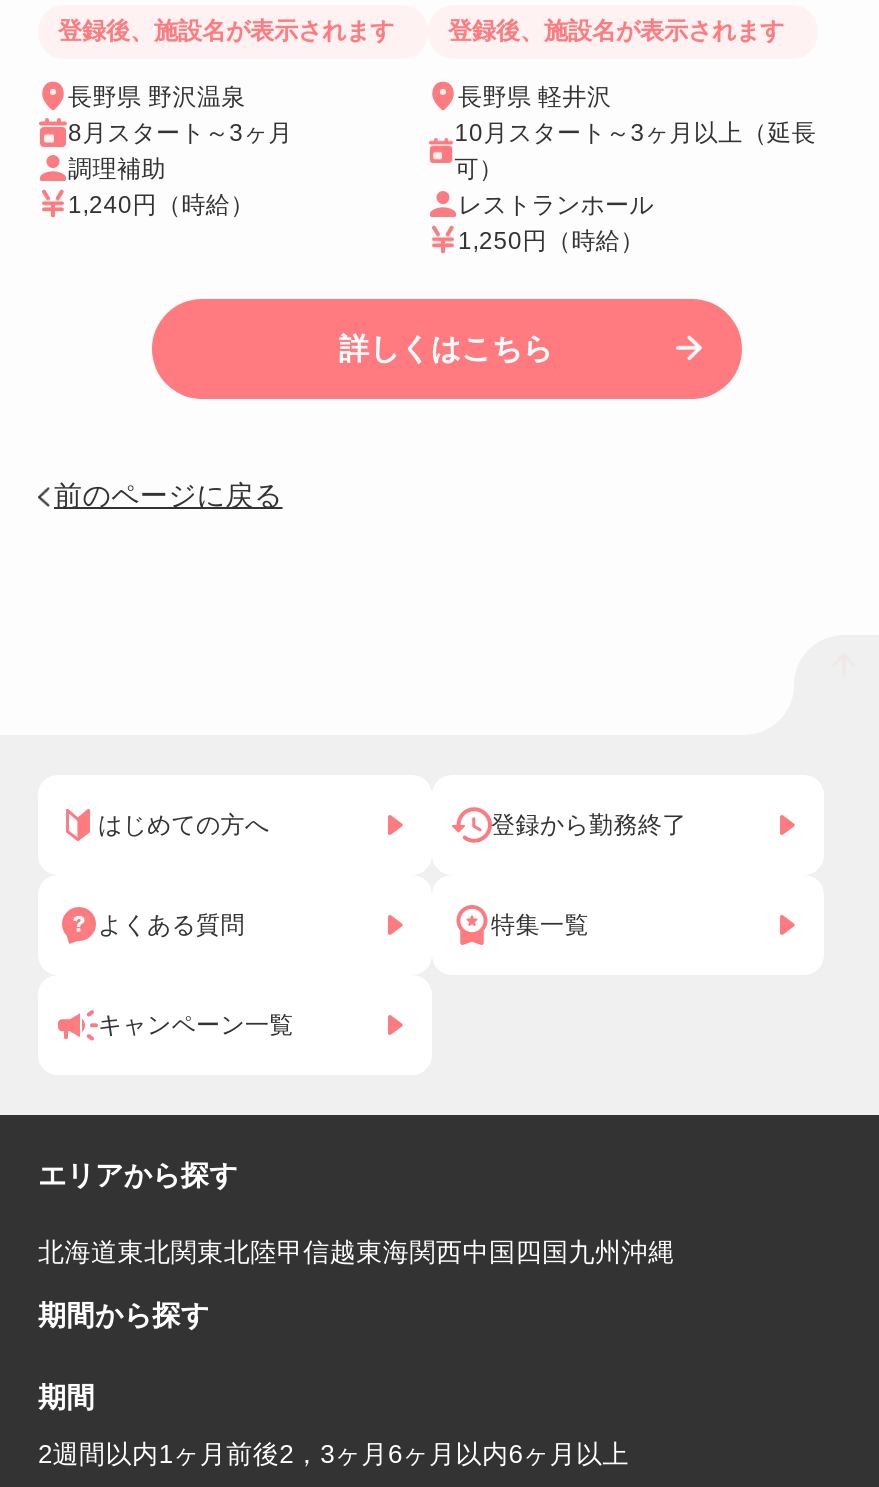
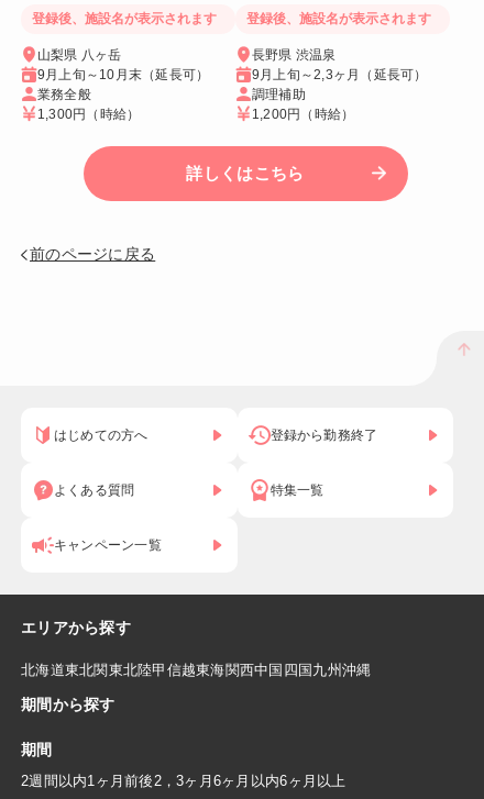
[68,82,293,218] 長野県 野沢温泉 | 8月スタート～3ヶ月 | 調理補助 | 1,240円（時給） -> [37,47,209,122] 山梨県 八ヶ岳 | 9月上旬～10月末（延長可） | 業務全般 | 1,300円（時給）
[455,82,816,254] 長野県 軽井沢 | 10月スタート～3ヶ月以上（延長 | 可） | レストランホール | 1,250円（時給） -> [252,47,427,122] 長野県 渋温泉 | 9月上旬～2,3ヶ月（延長可） | 調理補助 | 1,200円（時給）

